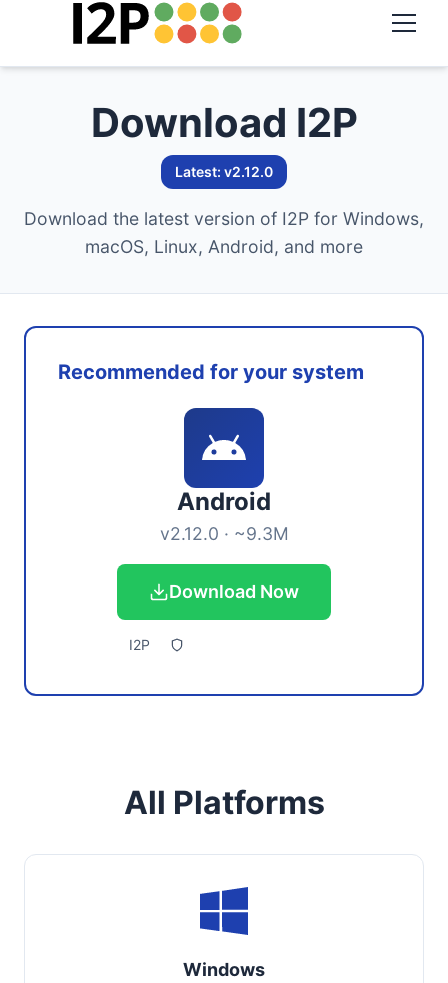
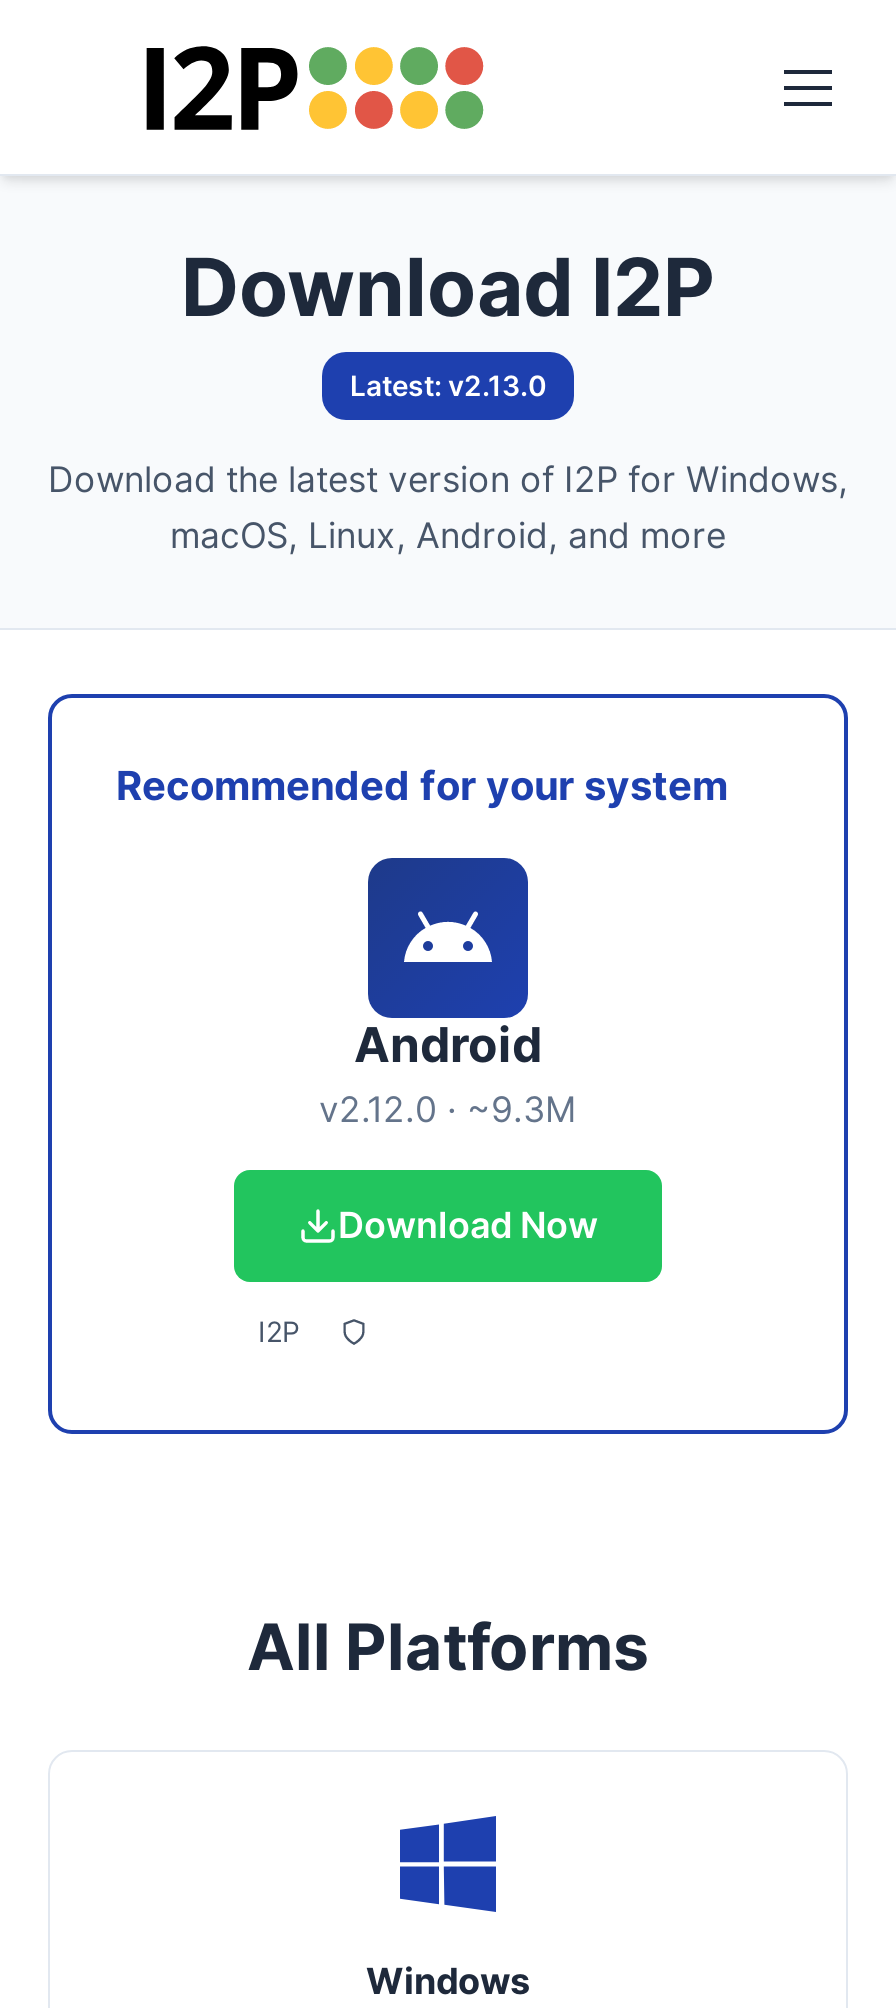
[175,163,273,180] Latest: v2.12.0 -> [350,368,546,402] Latest: v2.13.0

